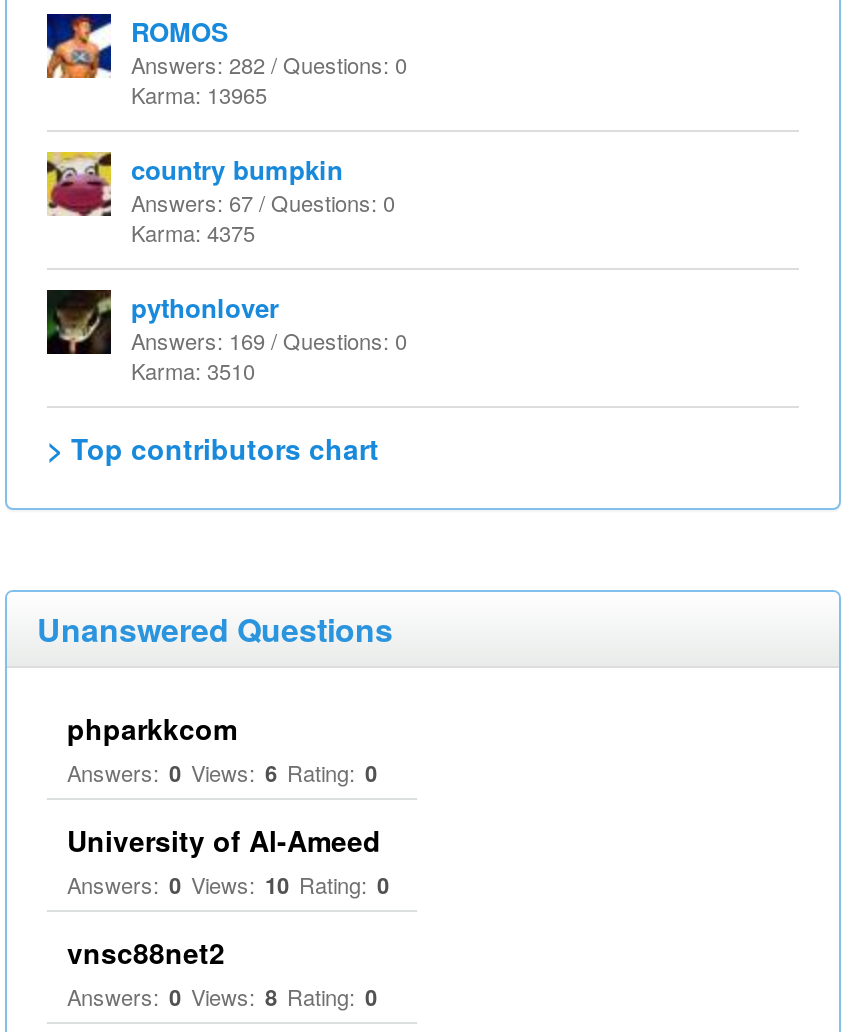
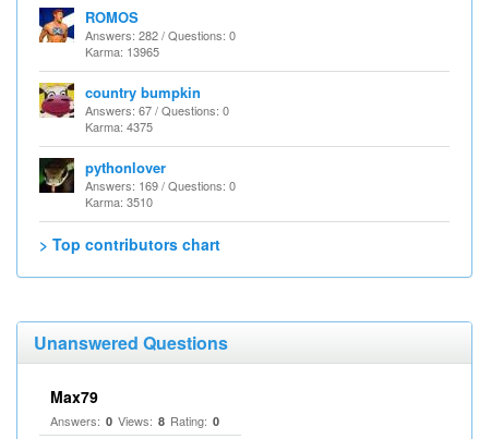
[67,708,389,972] phparkkcom | Answers: 0 Views: 6 Rating: 0 | University of Al-Ameed | Answers: 0 Views: 10 Rating: 0 | vnsc88net2 -> [50,386,98,407] Max79

